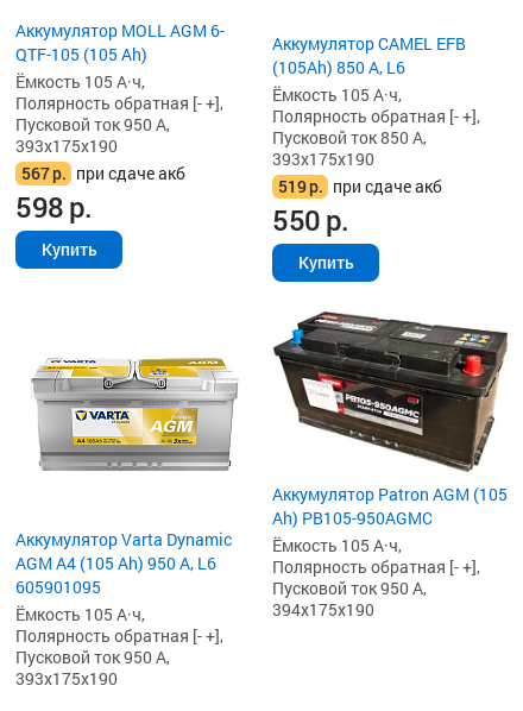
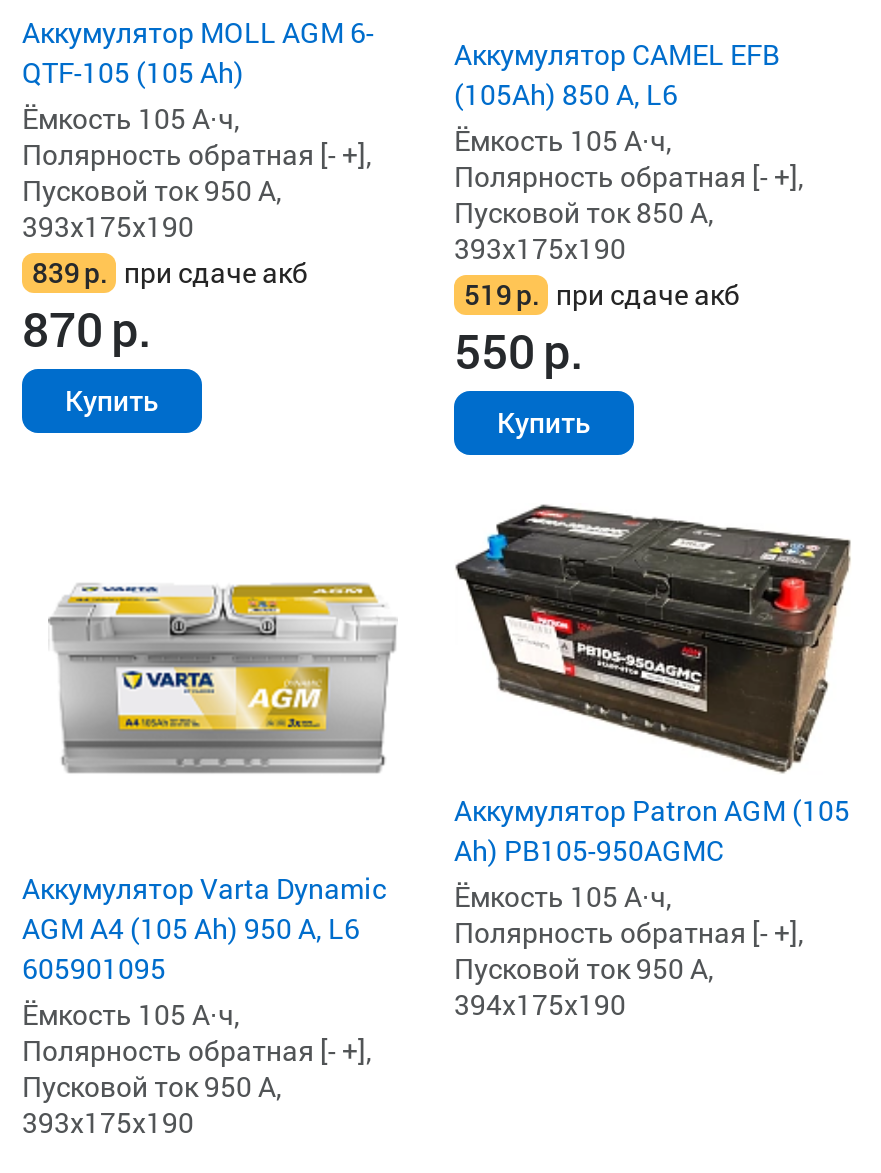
[21,162,185,184] 567 р. при сдаче акб -> [32,253,308,291] 839 р. при сдаче акб
[15,188,92,226] 598 р. -> [22,297,151,361] 870 р.

